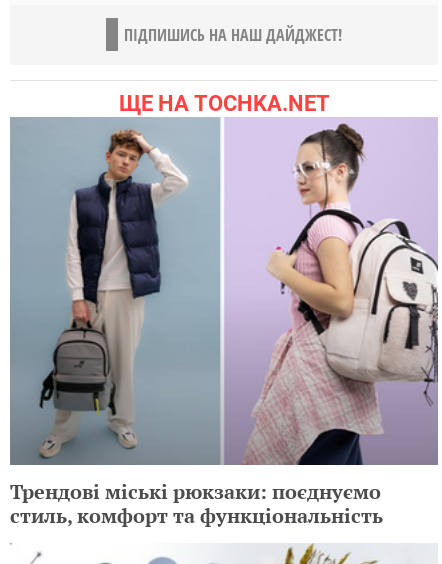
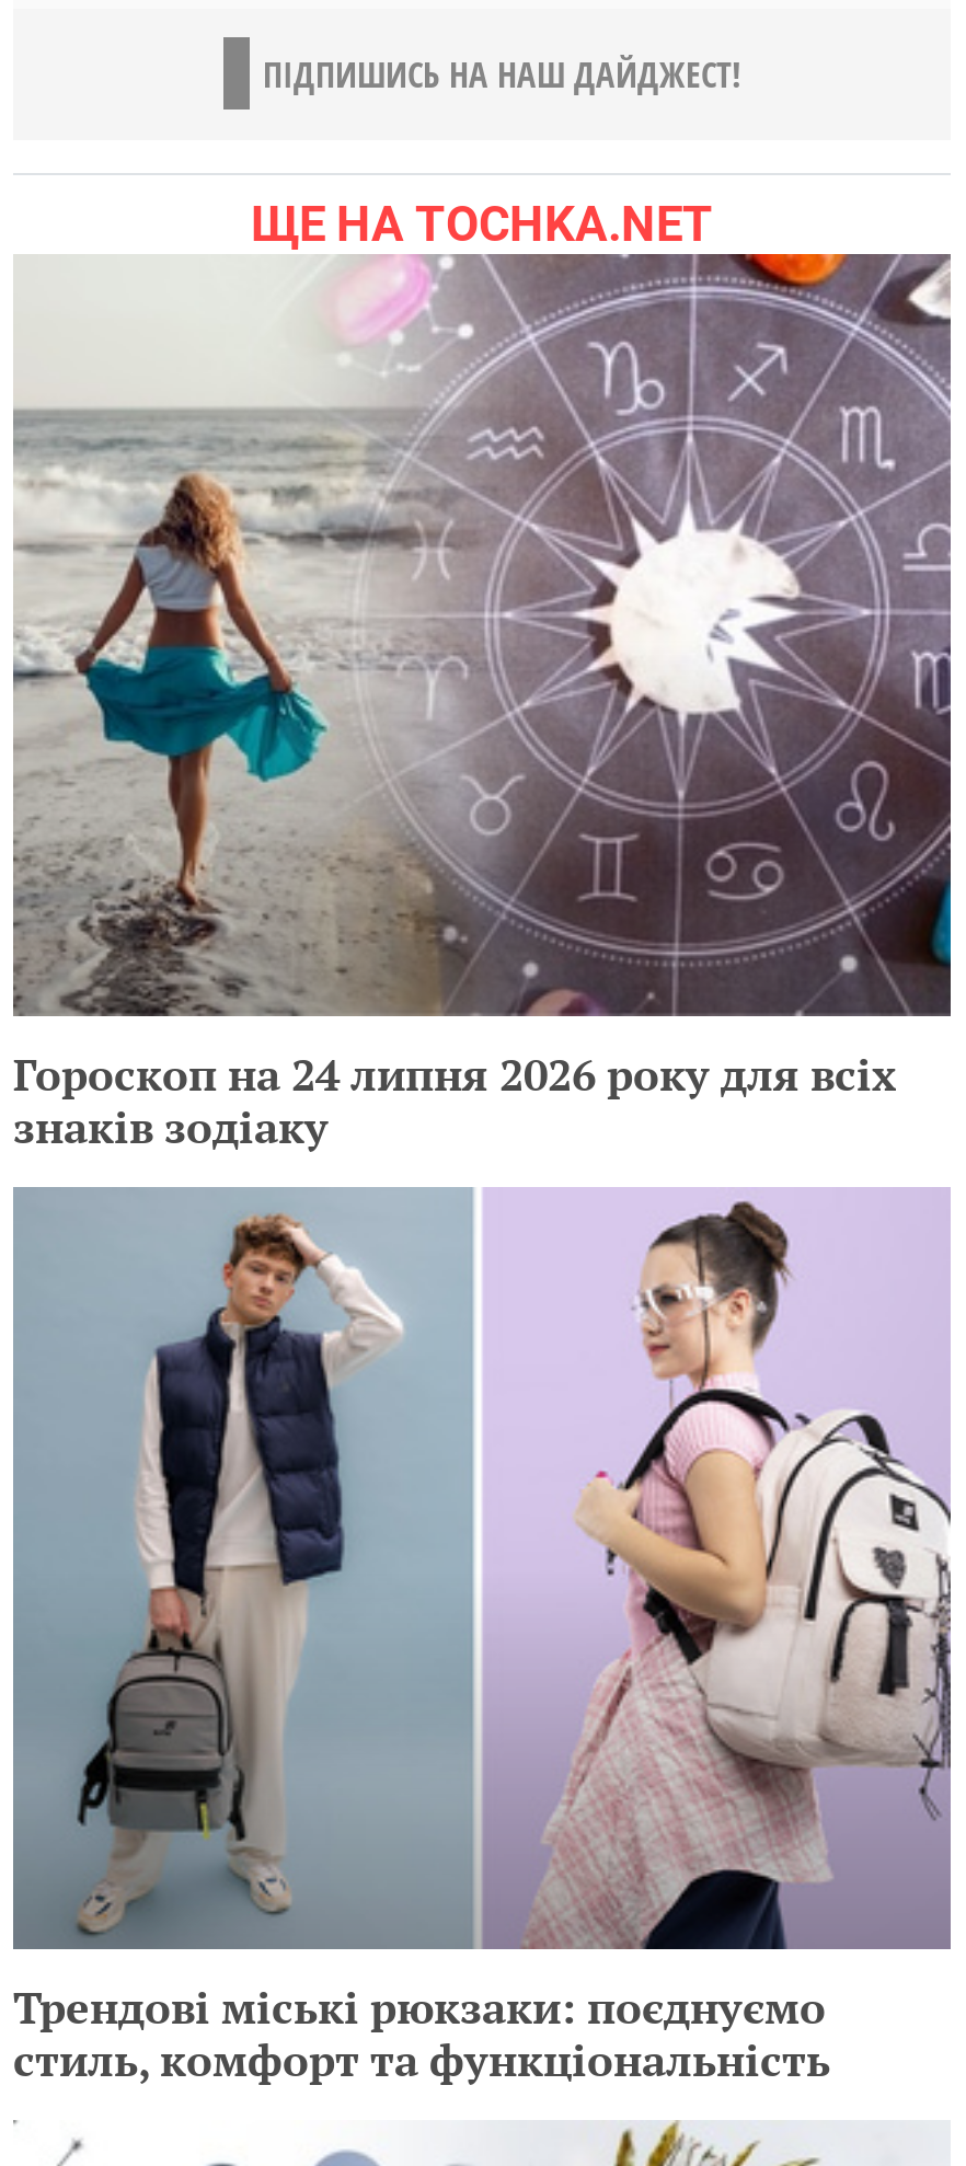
none -> [13,252,953,1156] [image] | Гороскоп на 24 липня 2026 року для всіх | знаків зодіаку

